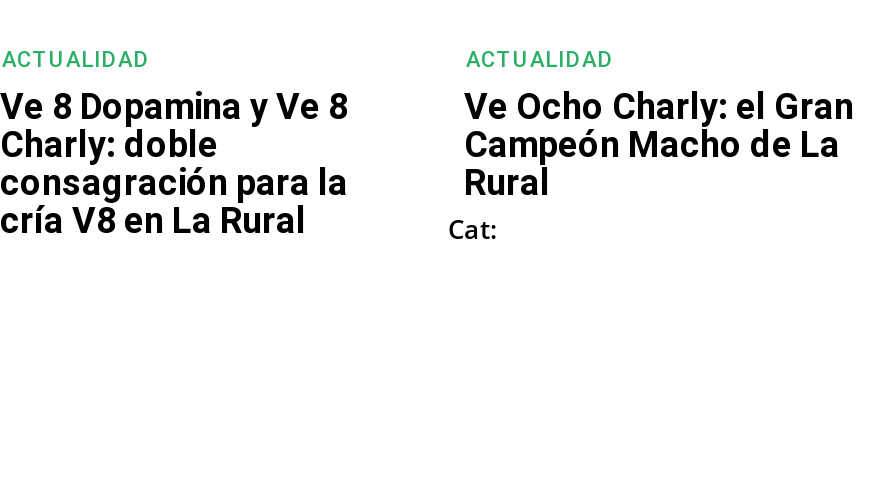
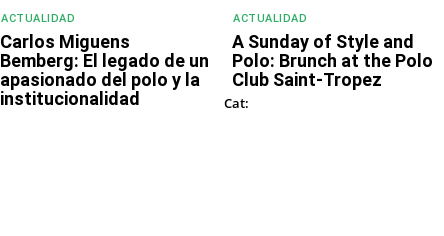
[0,85,348,241] Ve 8 Dopamina y Ve 8 | Charly: doble | consagración para la | cría V8 en La Rural -> [0,31,209,109] Carlos Miguens | Bemberg: El legado de un | apasionado del polo y la | institucionalidad
[464,85,854,203] Ve Ocho Charly: el Gran | Campeón Macho de La | Rural -> [232,31,433,90] A Sunday of Style and | Polo: Brunch at the Polo | Club Saint-Tropez

